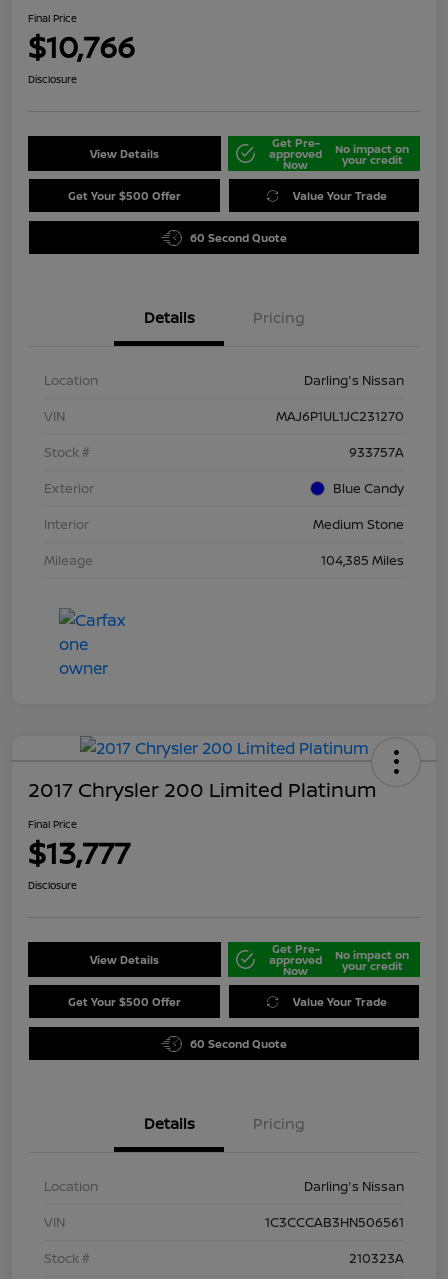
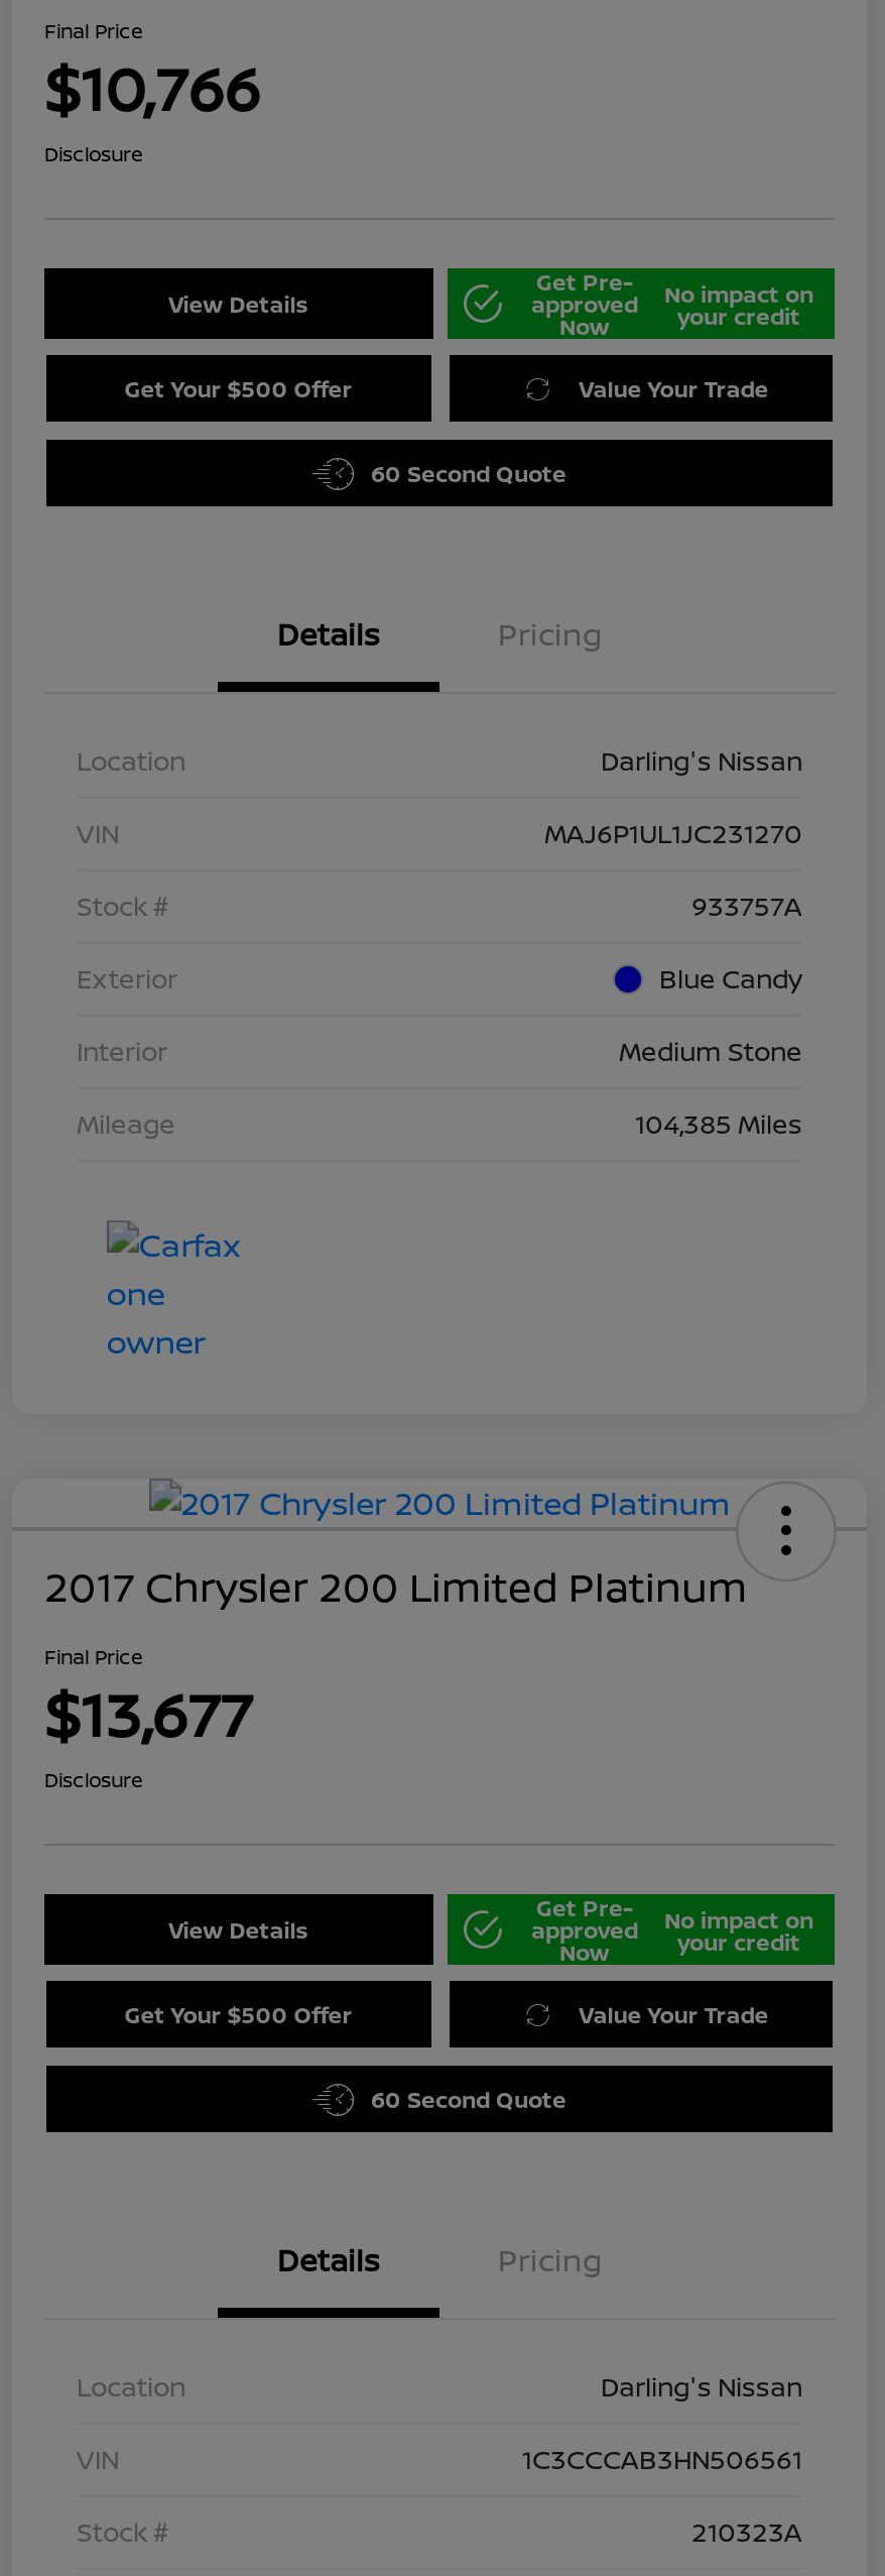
[28,832,130,873] $13,777 -> [44,1673,252,1755] $13,677

